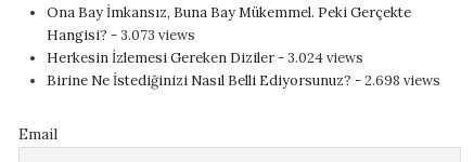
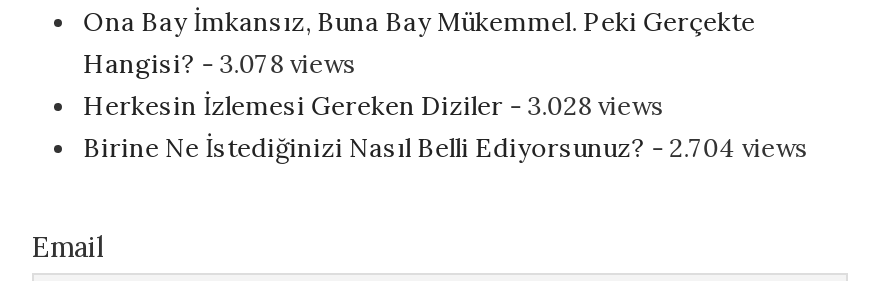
[46,25,195,44] Hangisi? - 3.073 views -> [83,47,357,81] Hangisi? - 3.078 views
[46,48,363,66] Herkesin İzlemesi Gereken Diziler - 3.024 views -> [83,89,665,123] Herkesin İzlemesi Gereken Diziler - 3.028 views
[46,71,440,89] Birine Ne İstediğinizi Nasıl Belli Ediyorsunuz? - 2.698 views -> [83,131,809,165] Birine Ne İstediğinizi Nasıl Belli Ediyorsunuz? - 2.704 views

